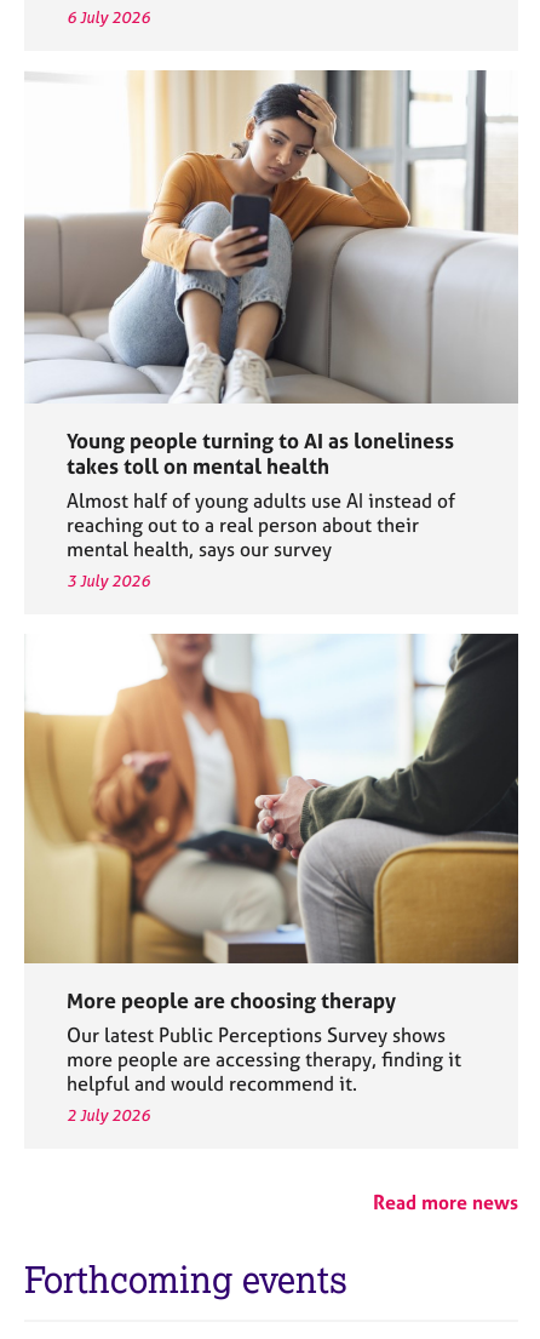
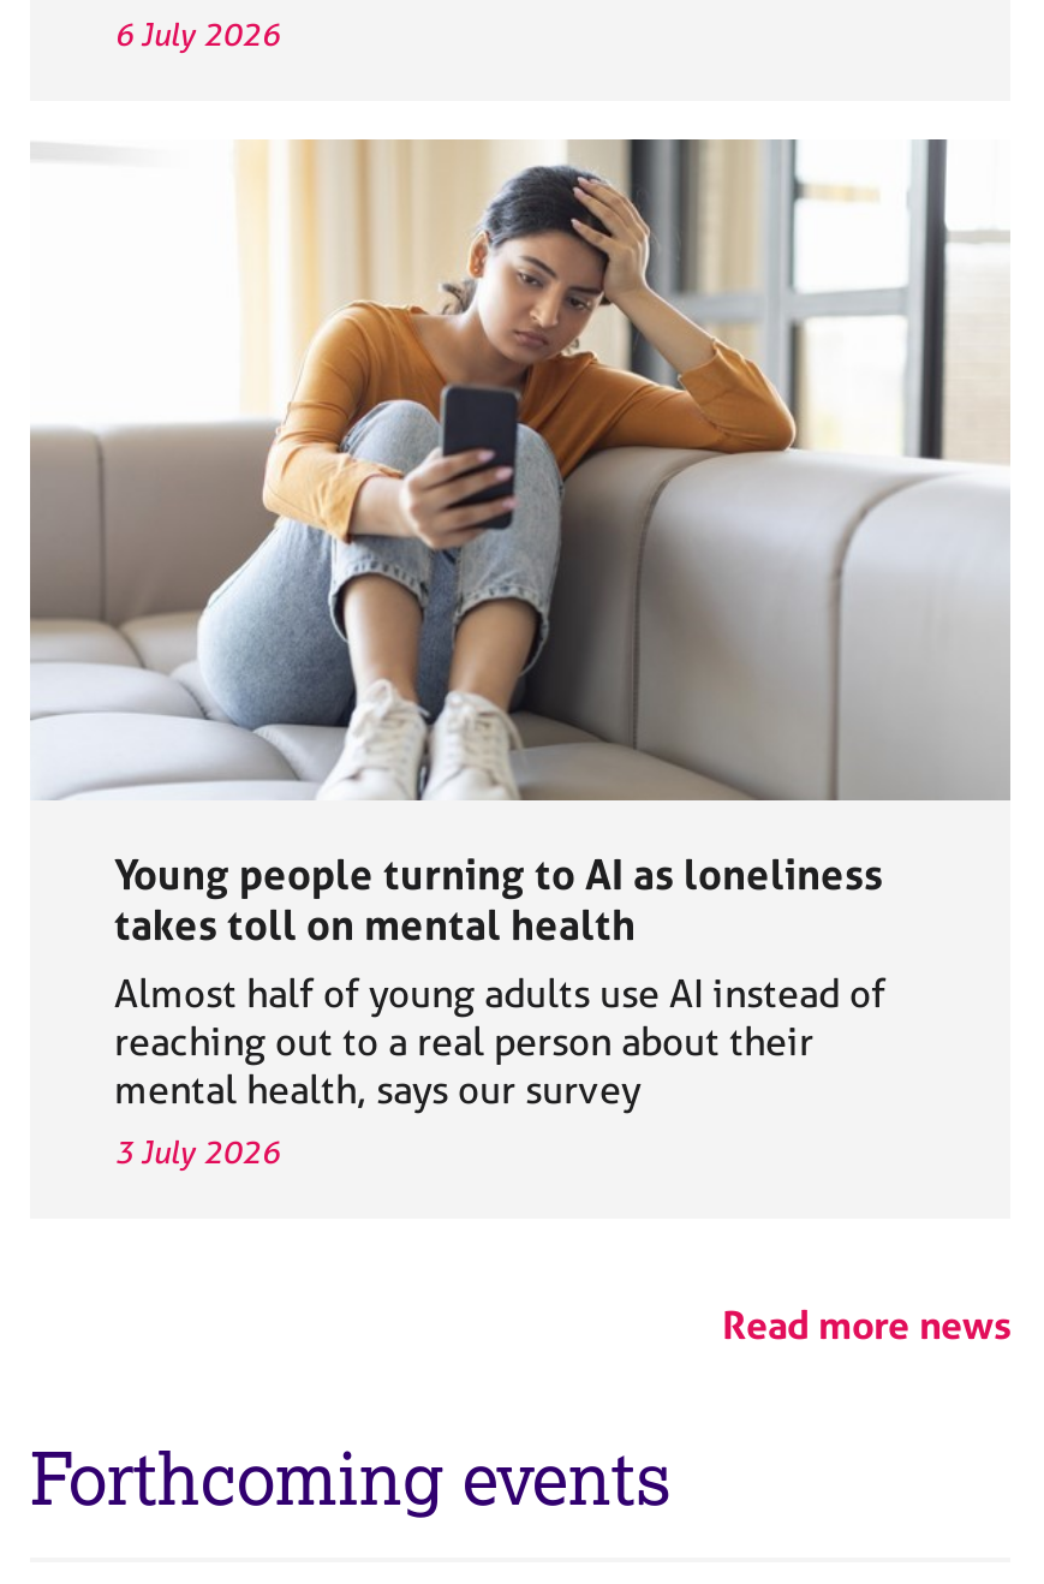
[23,633,519,1125] [image] | More people are choosing therapy | Our latest Public Perceptions Survey shows | more people are accessing therapy, finding it | helpful and would recommend it. | 2 July 2026 -> none

